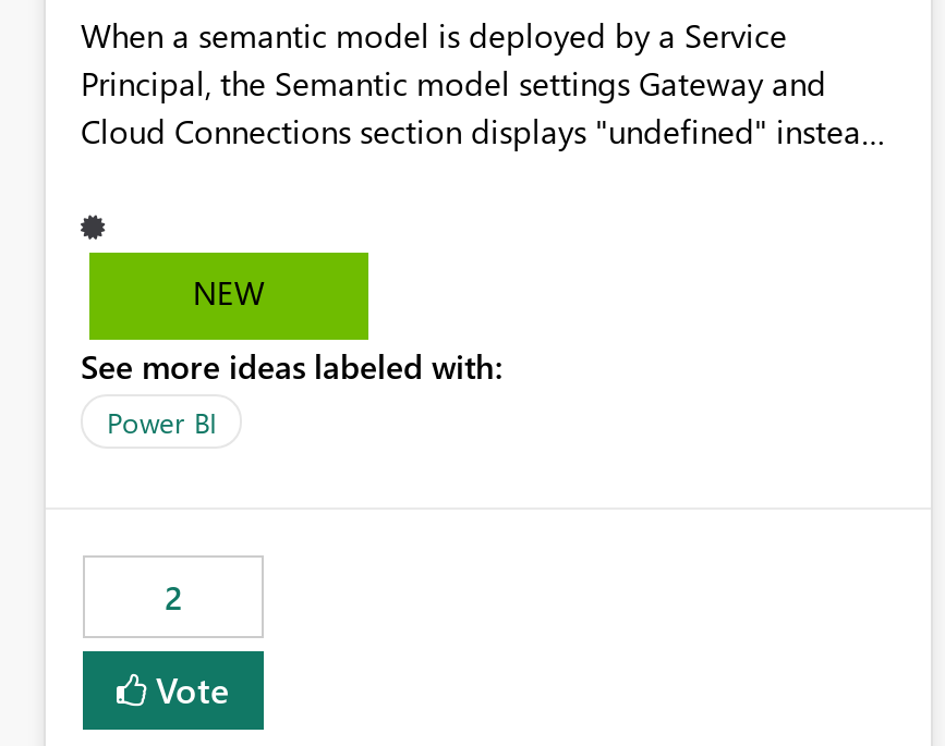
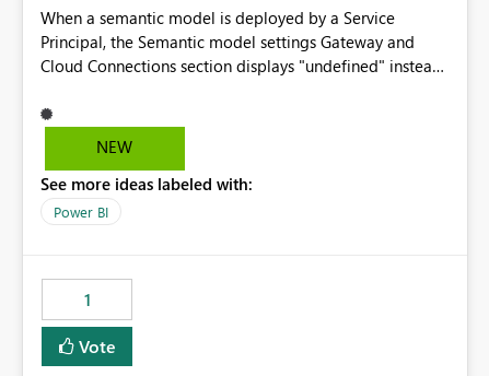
[165,576,182,619] 2 -> [84,289,90,311] 1

